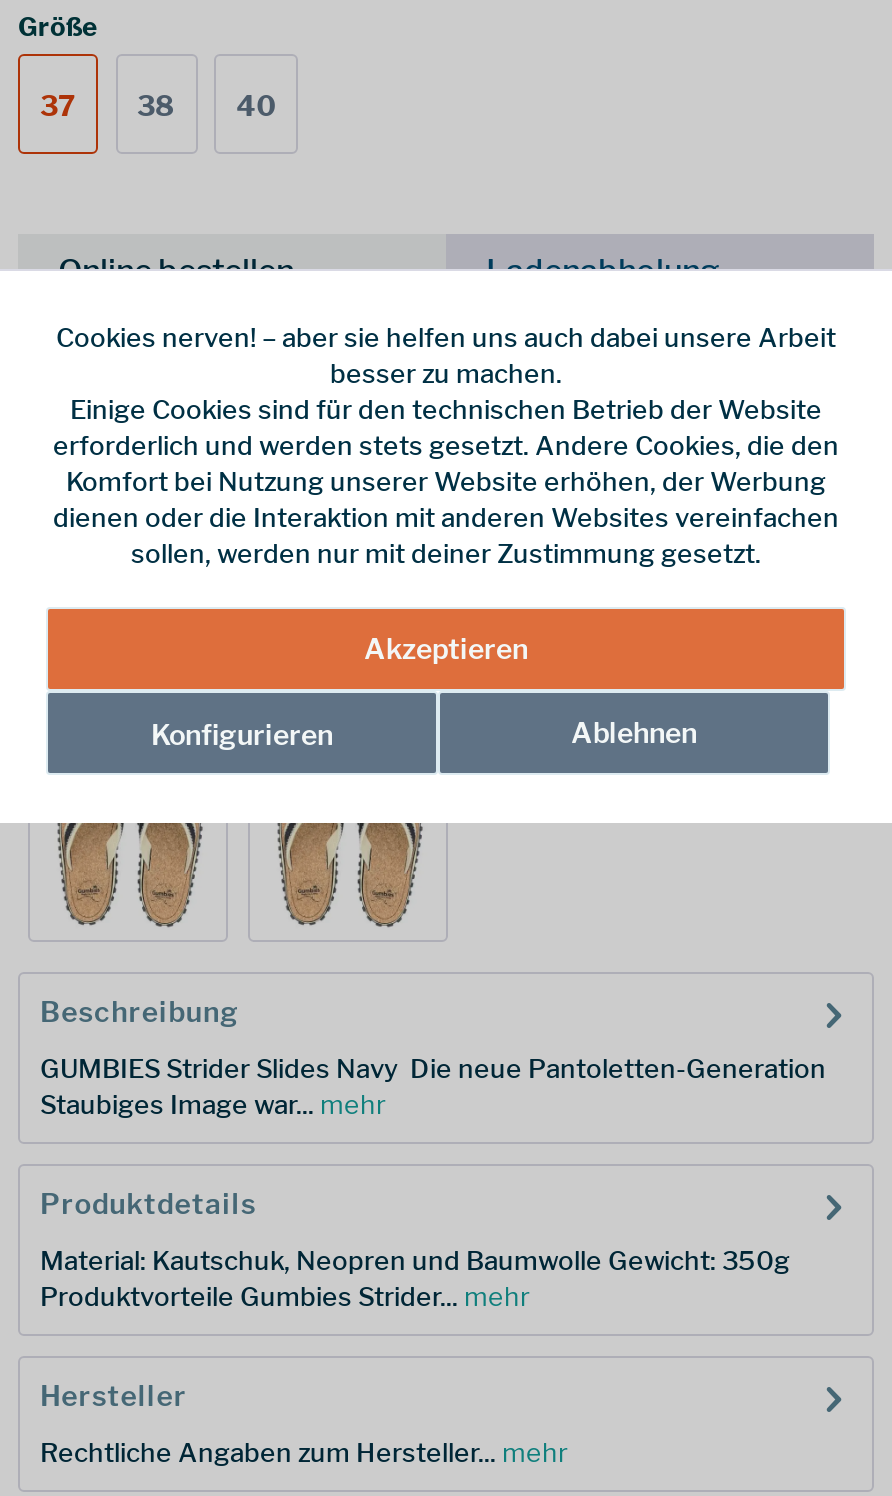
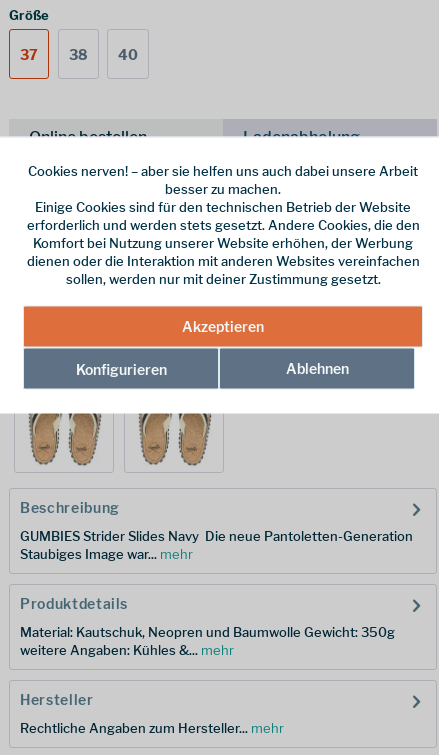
[40,1280,530,1312] Produktvorteile Gumbies Strider... mehr -> [20,642,234,658] weitere Angaben: Kühles &... mehr

